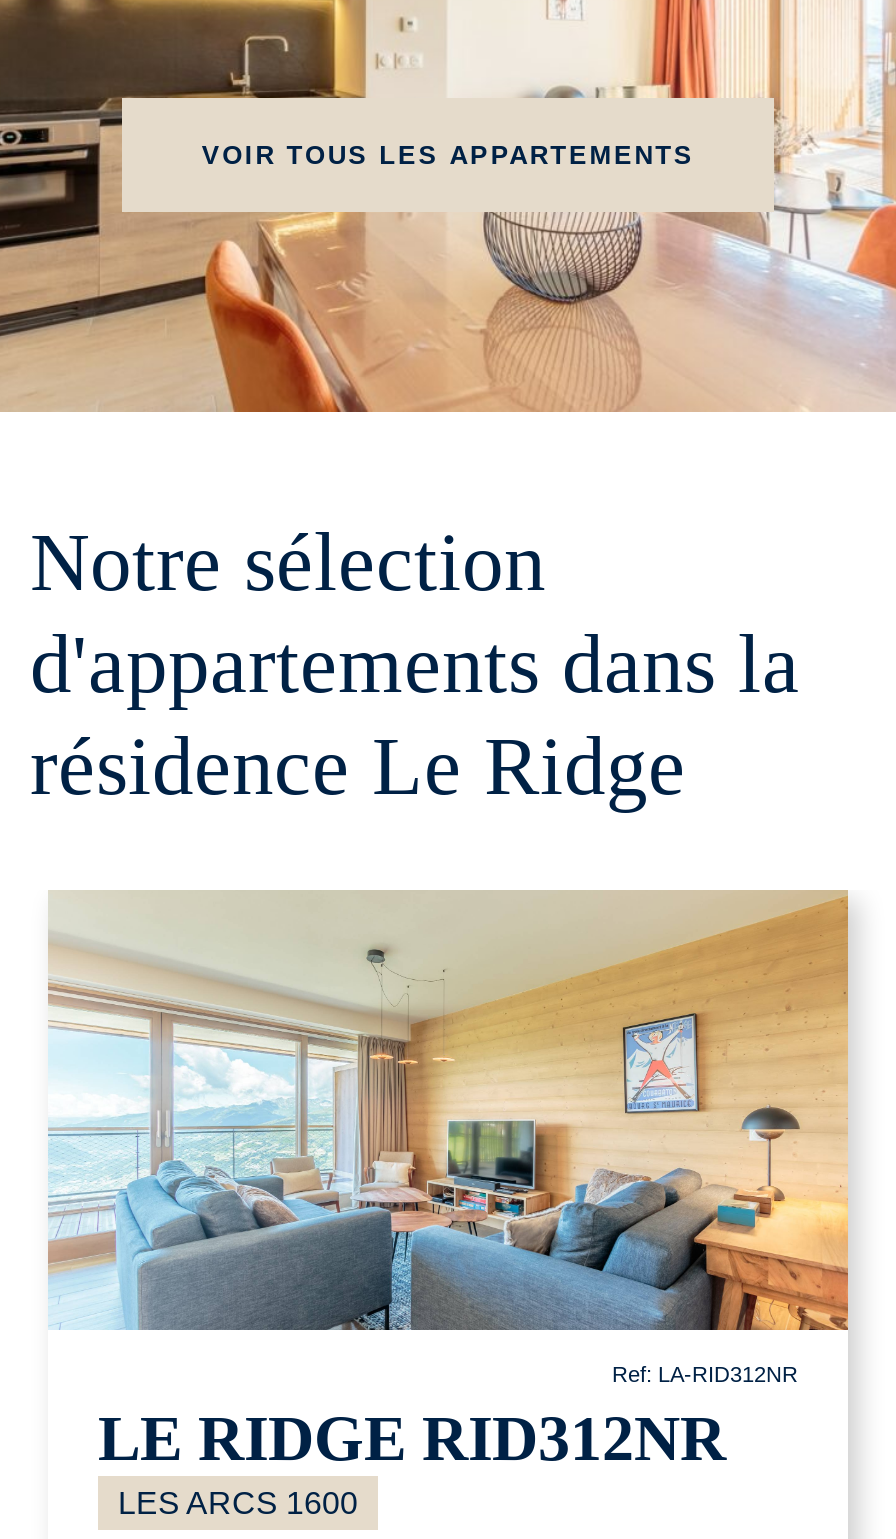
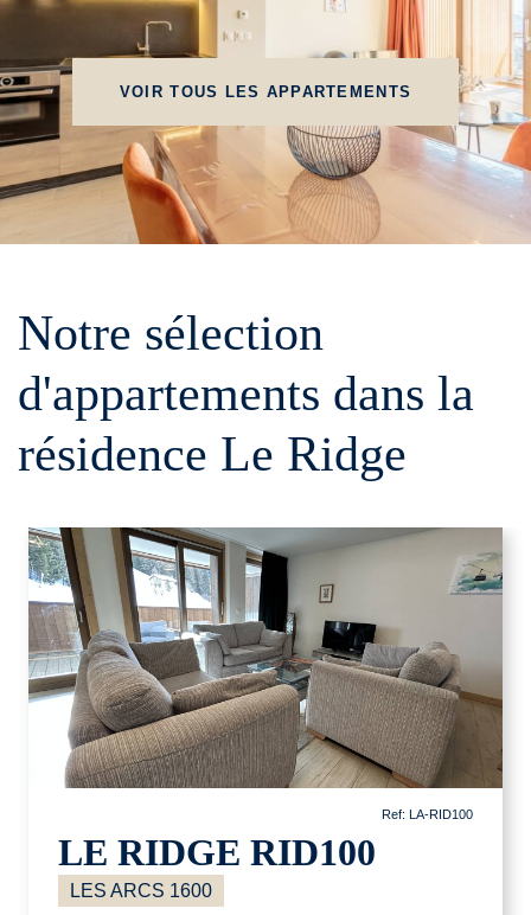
[46,890,850,1387] [image] | Ref: LA-RID312NR -> [27,526,504,822] [image] | Ref: LA-RID100
[98,1403,726,1475] LE RIDGE RID312NR -> [58,831,376,874] LE RIDGE RID100

